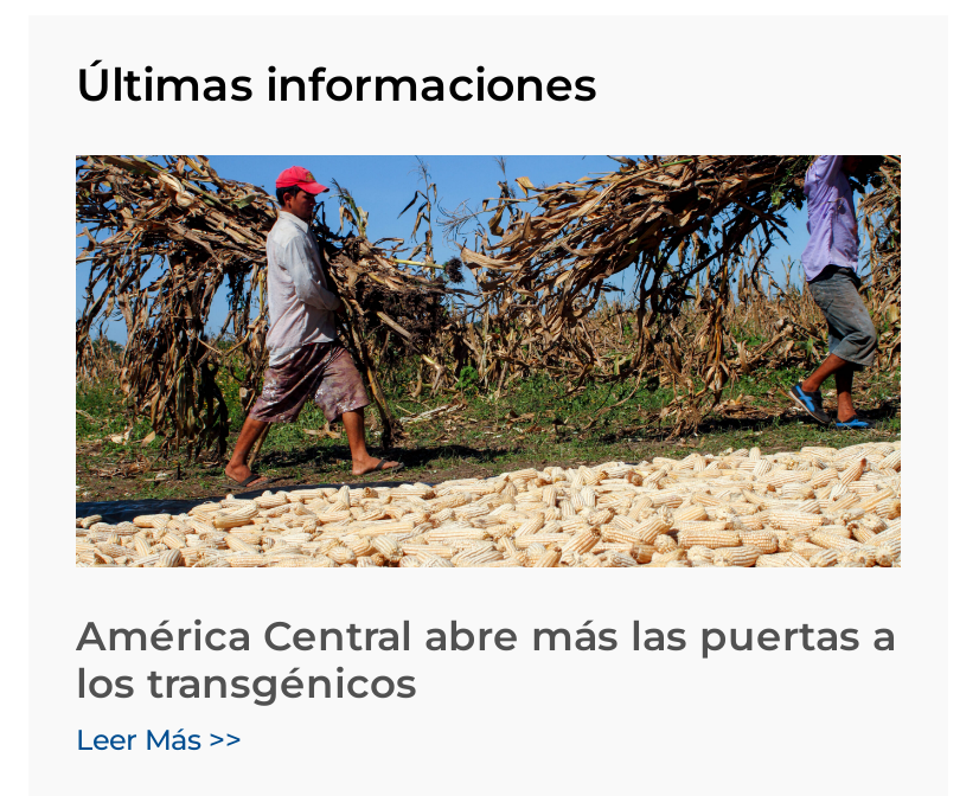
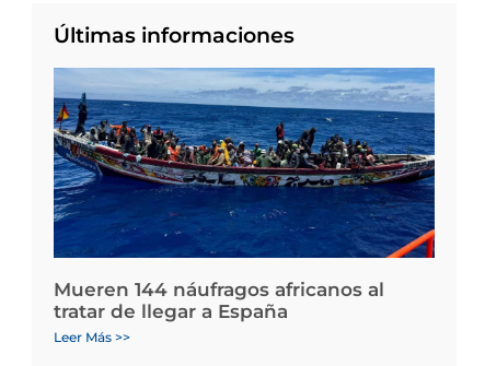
[73,153,903,706] [image] | América Central abre más las puertas a | los transgénicos -> [53,67,436,322] [image] | Mueren 144 náufragos africanos al | tratar de llegar a España

